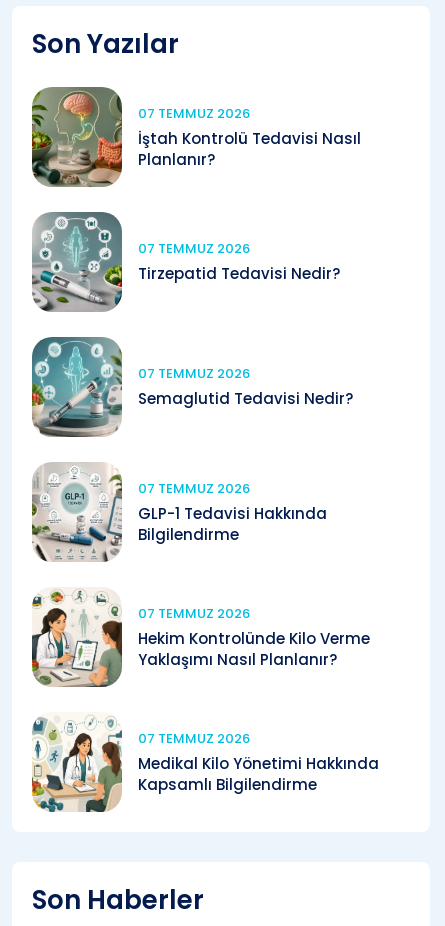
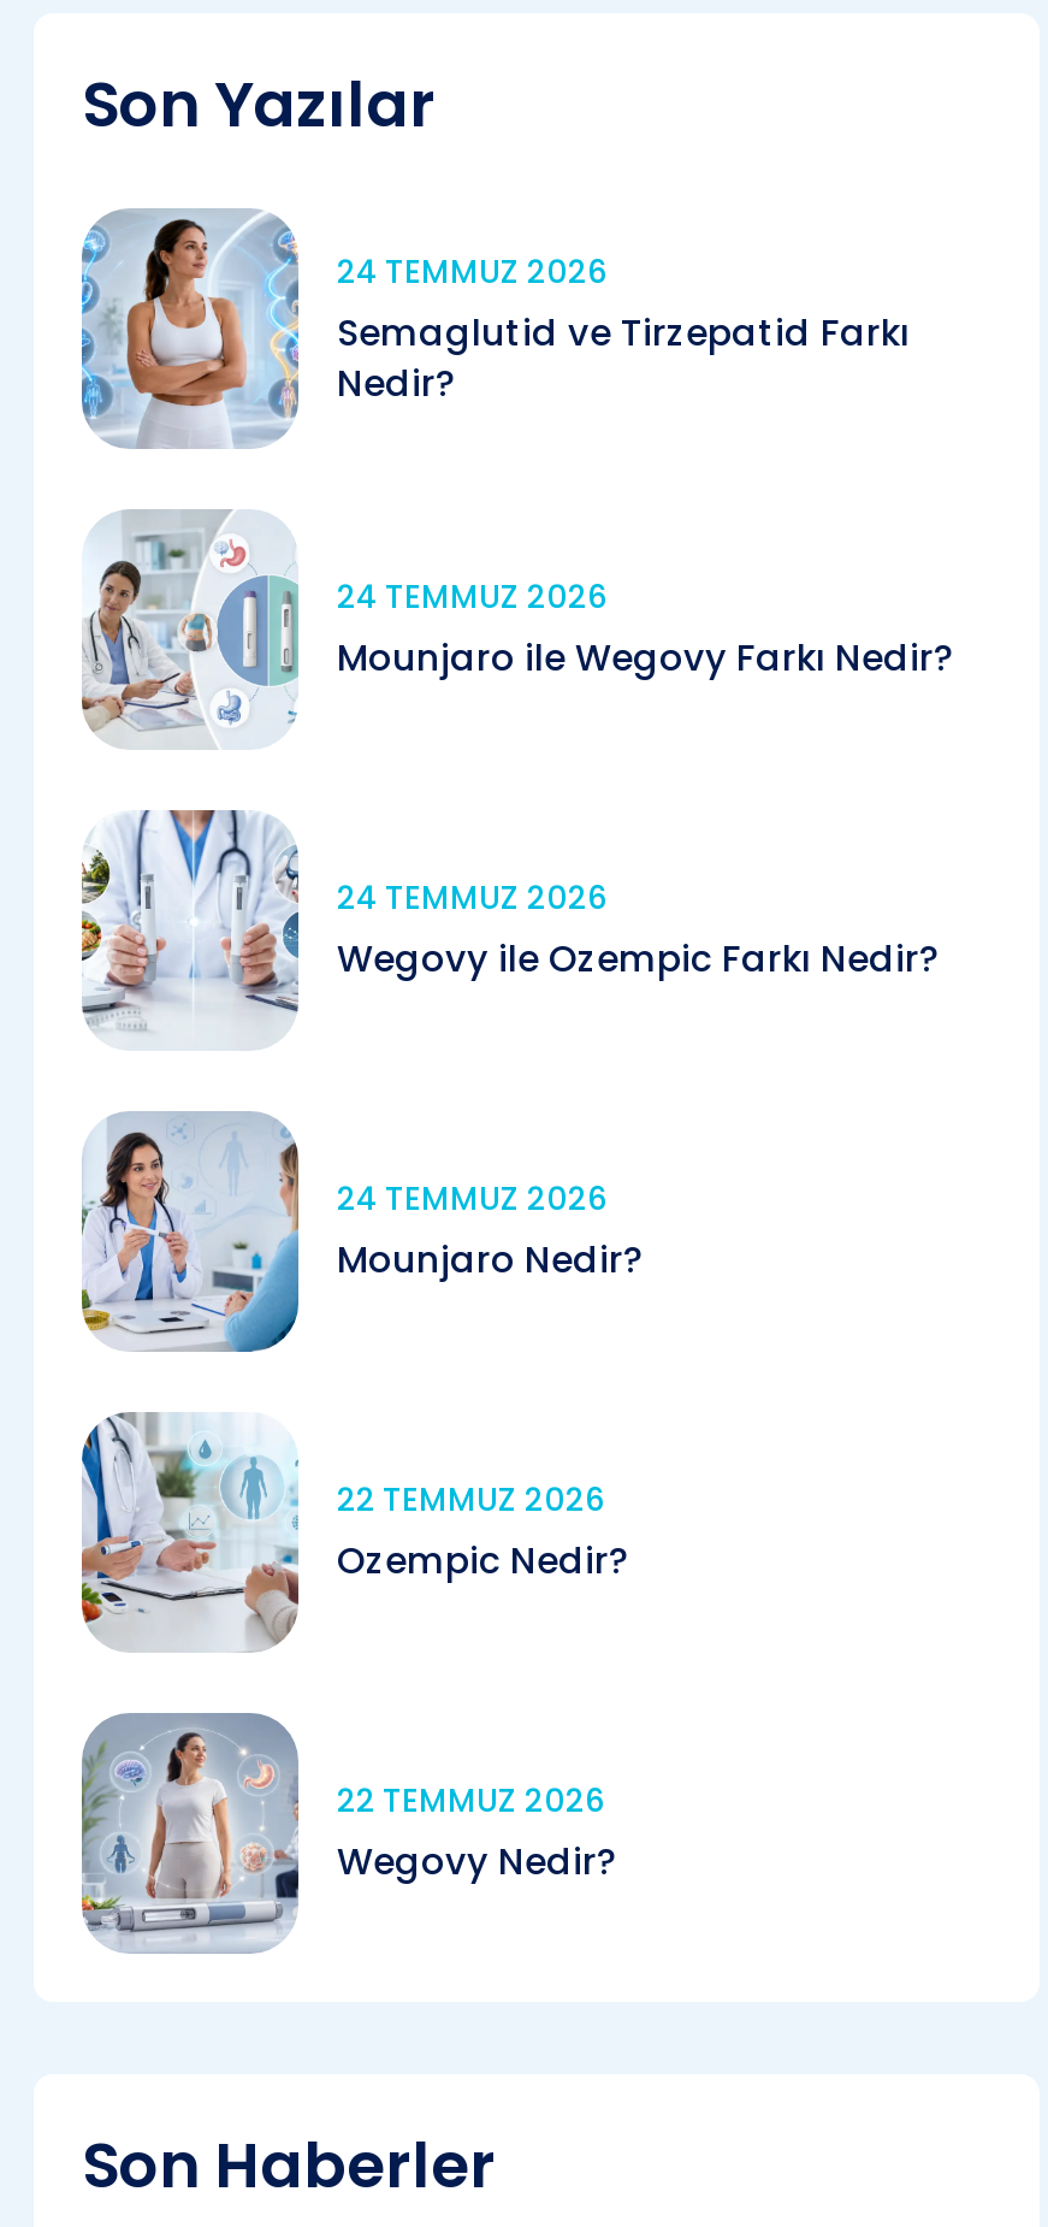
[31,87,361,188] [image] | 07 TEMMUZ 2026 | İştah Kontrolü Tedavisi Nasıl | Planlanır? -> [79,211,910,449] [image] | 24 TEMMUZ 2026 | Semaglutid ve Tirzepatid Farkı | Nedir?
[32,211,340,312] [image] | 07 TEMMUZ 2026 | Tirzepatid Tedavisi Nedir? -> [82,509,953,748] [image] | 24 TEMMUZ 2026 | Mounjaro ile Wegovy Farkı Nedir?
[31,336,353,438] [image] | 07 TEMMUZ 2026 | Semaglutid Tedavisi Nedir? -> [79,808,939,1051] [image] | 24 TEMMUZ 2026 | Wegovy ile Ozempic Farkı Nedir?
[31,464,327,562] [image] | 07 TEMMUZ 2026 | GLP-1 Tedavisi Hakkında | Bilgilendirme -> [79,1111,643,1354] [image] | 24 TEMMUZ 2026 | Mounjaro Nedir?
[31,588,370,688] [image] | 07 TEMMUZ 2026 | Hekim Kontrolünde Kilo Verme | Yaklaşımı Nasıl Planlanır? -> [79,1410,628,1653] [image] | 22 TEMMUZ 2026 | Ozempic Nedir?
[31,712,379,813] [image] | 07 TEMMUZ 2026 | Medikal Kilo Yönetimi Hakkında | Kapsamlı Bilgilendirme -> [79,1711,616,1954] [image] | 22 TEMMUZ 2026 | Wegovy Nedir?

